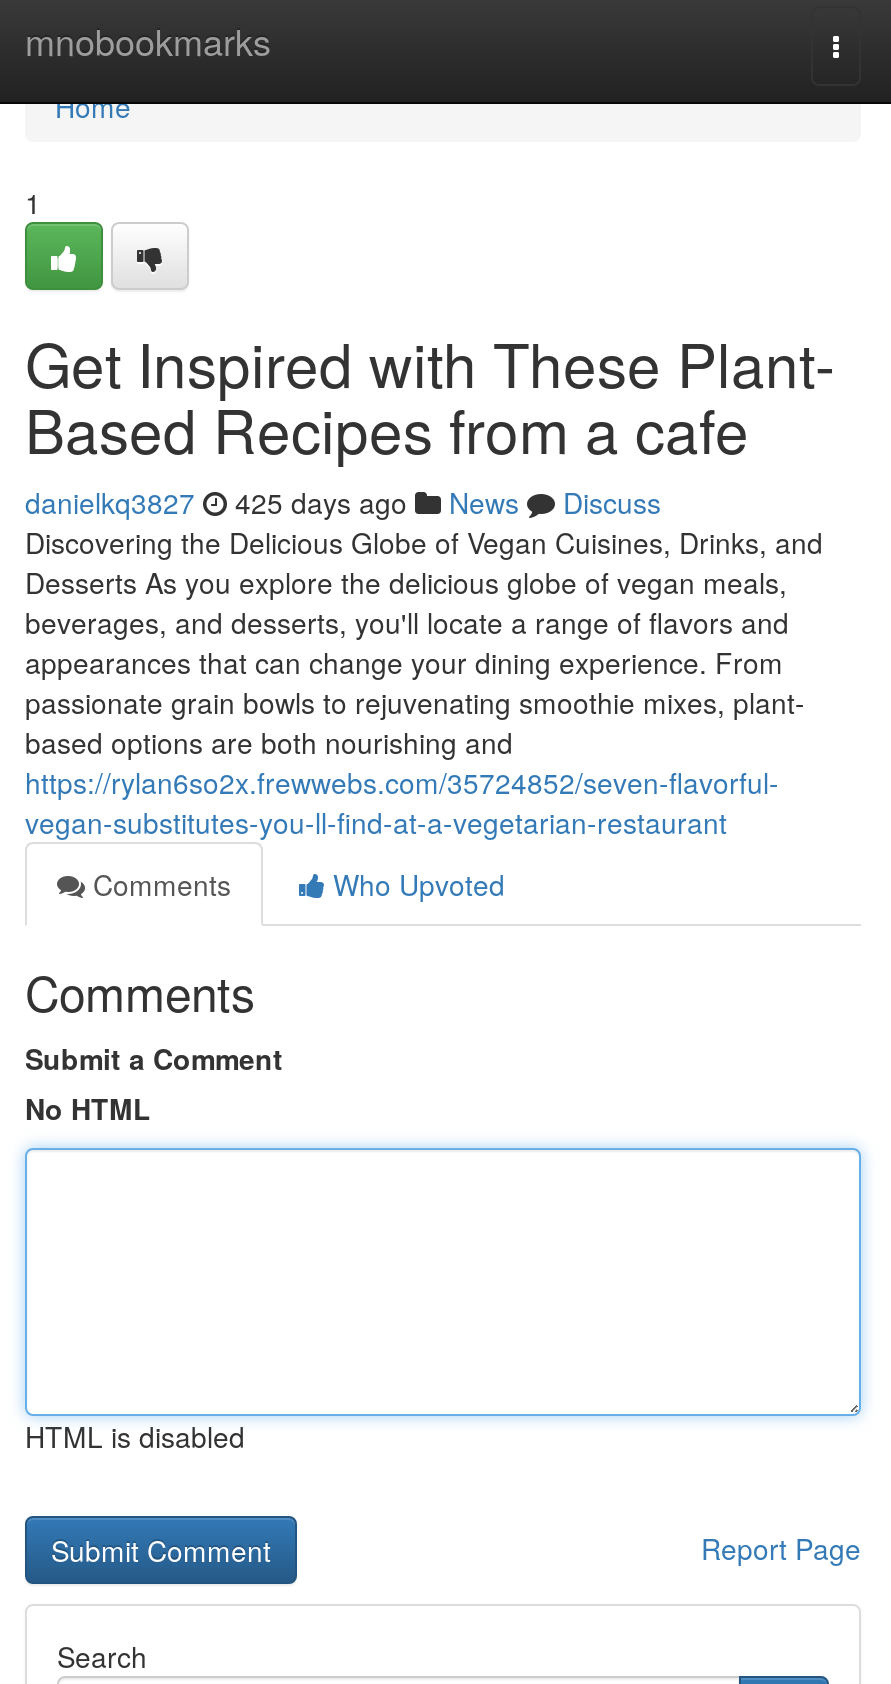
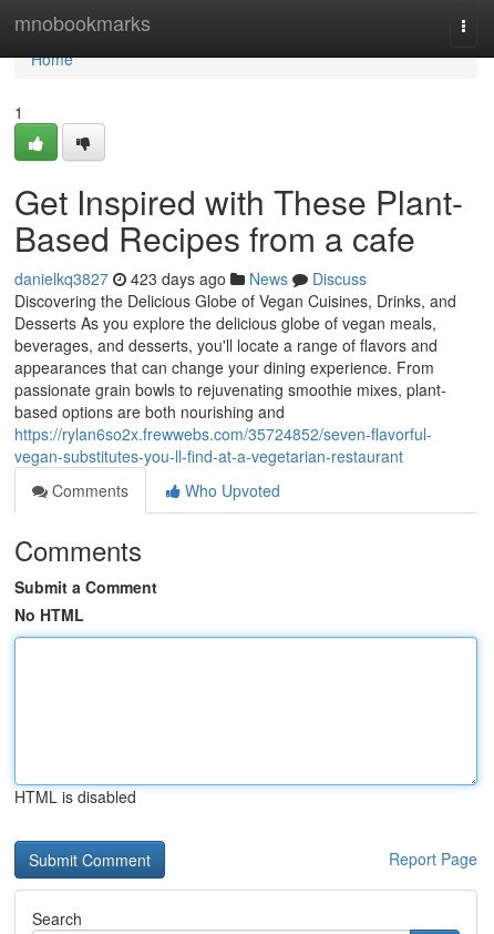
[25,482,661,522] danielkq3827 425 days ago News Discuss -> [14,267,367,290] danielkq3827 423 days ago News Discuss

